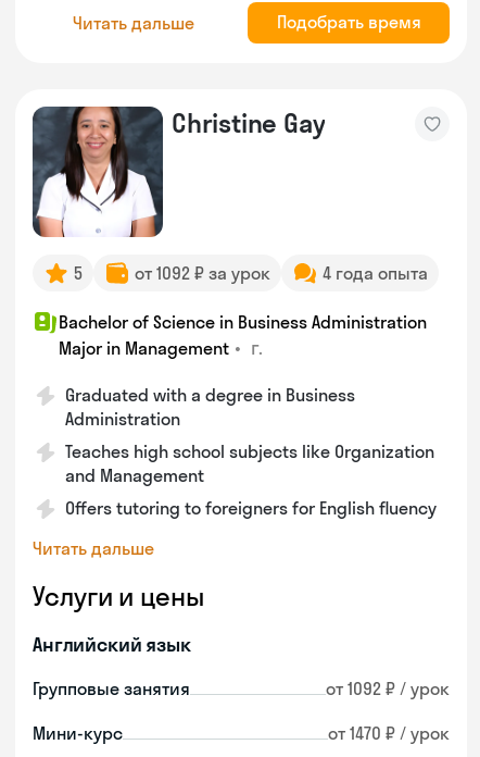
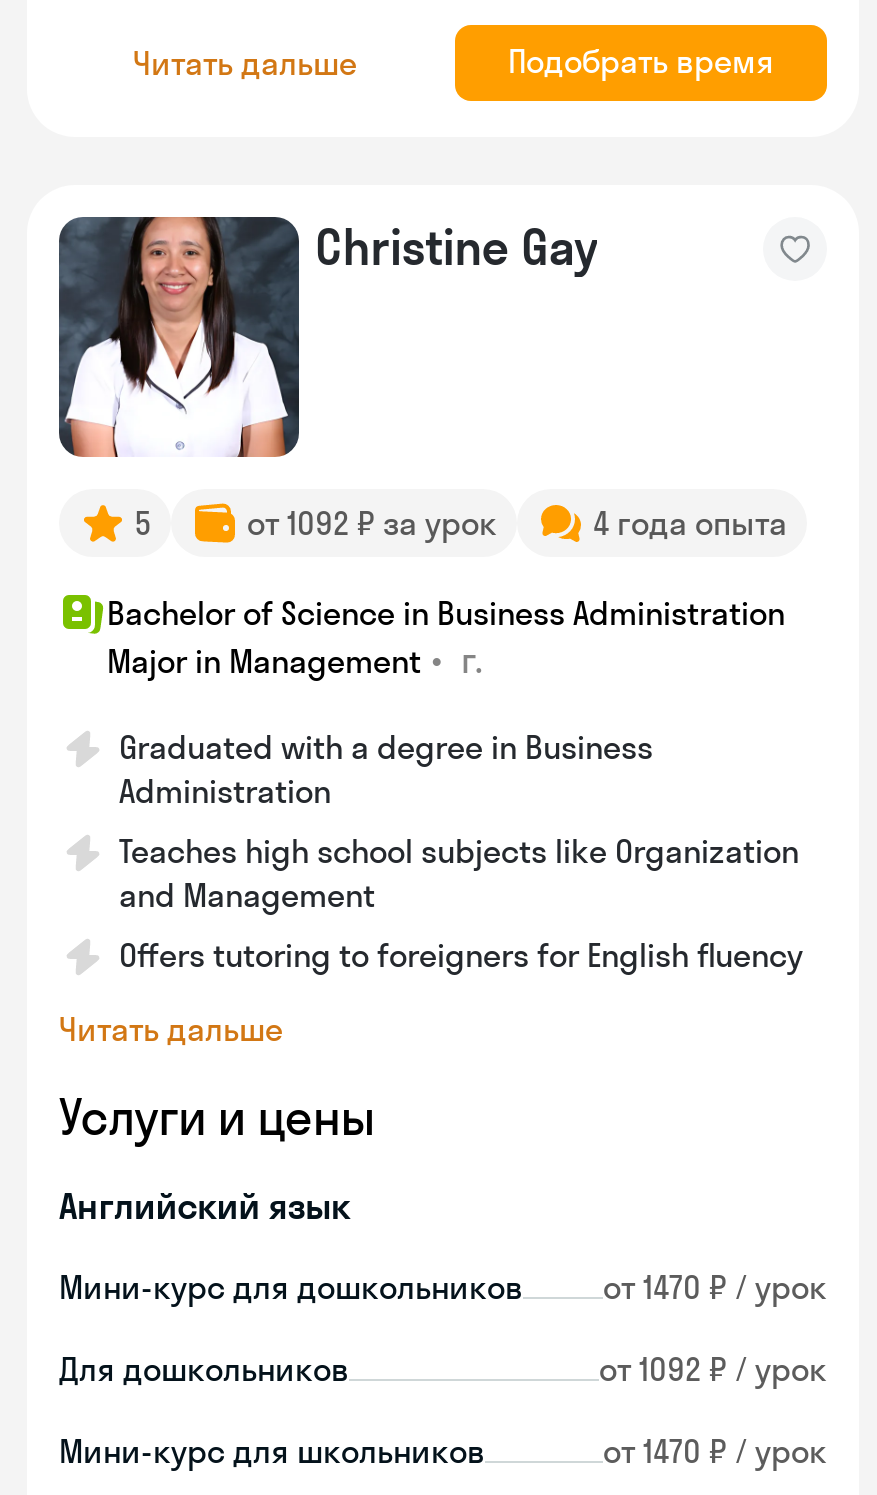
[33,678,190,699] Групповые занятия -> [59,1267,827,1389] Мини-курс для дошкольников | от 1470 ₽ / урок | Для дошкольников
[33,722,123,744] Мини-курс -> [59,1431,485,1471] Мини-курс для школьников

